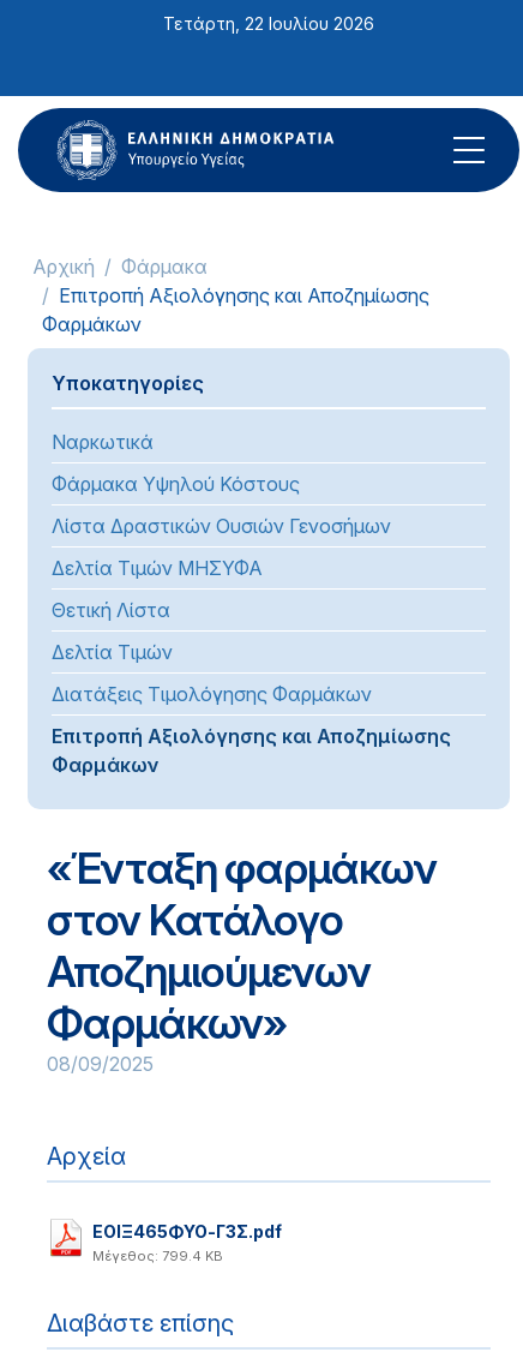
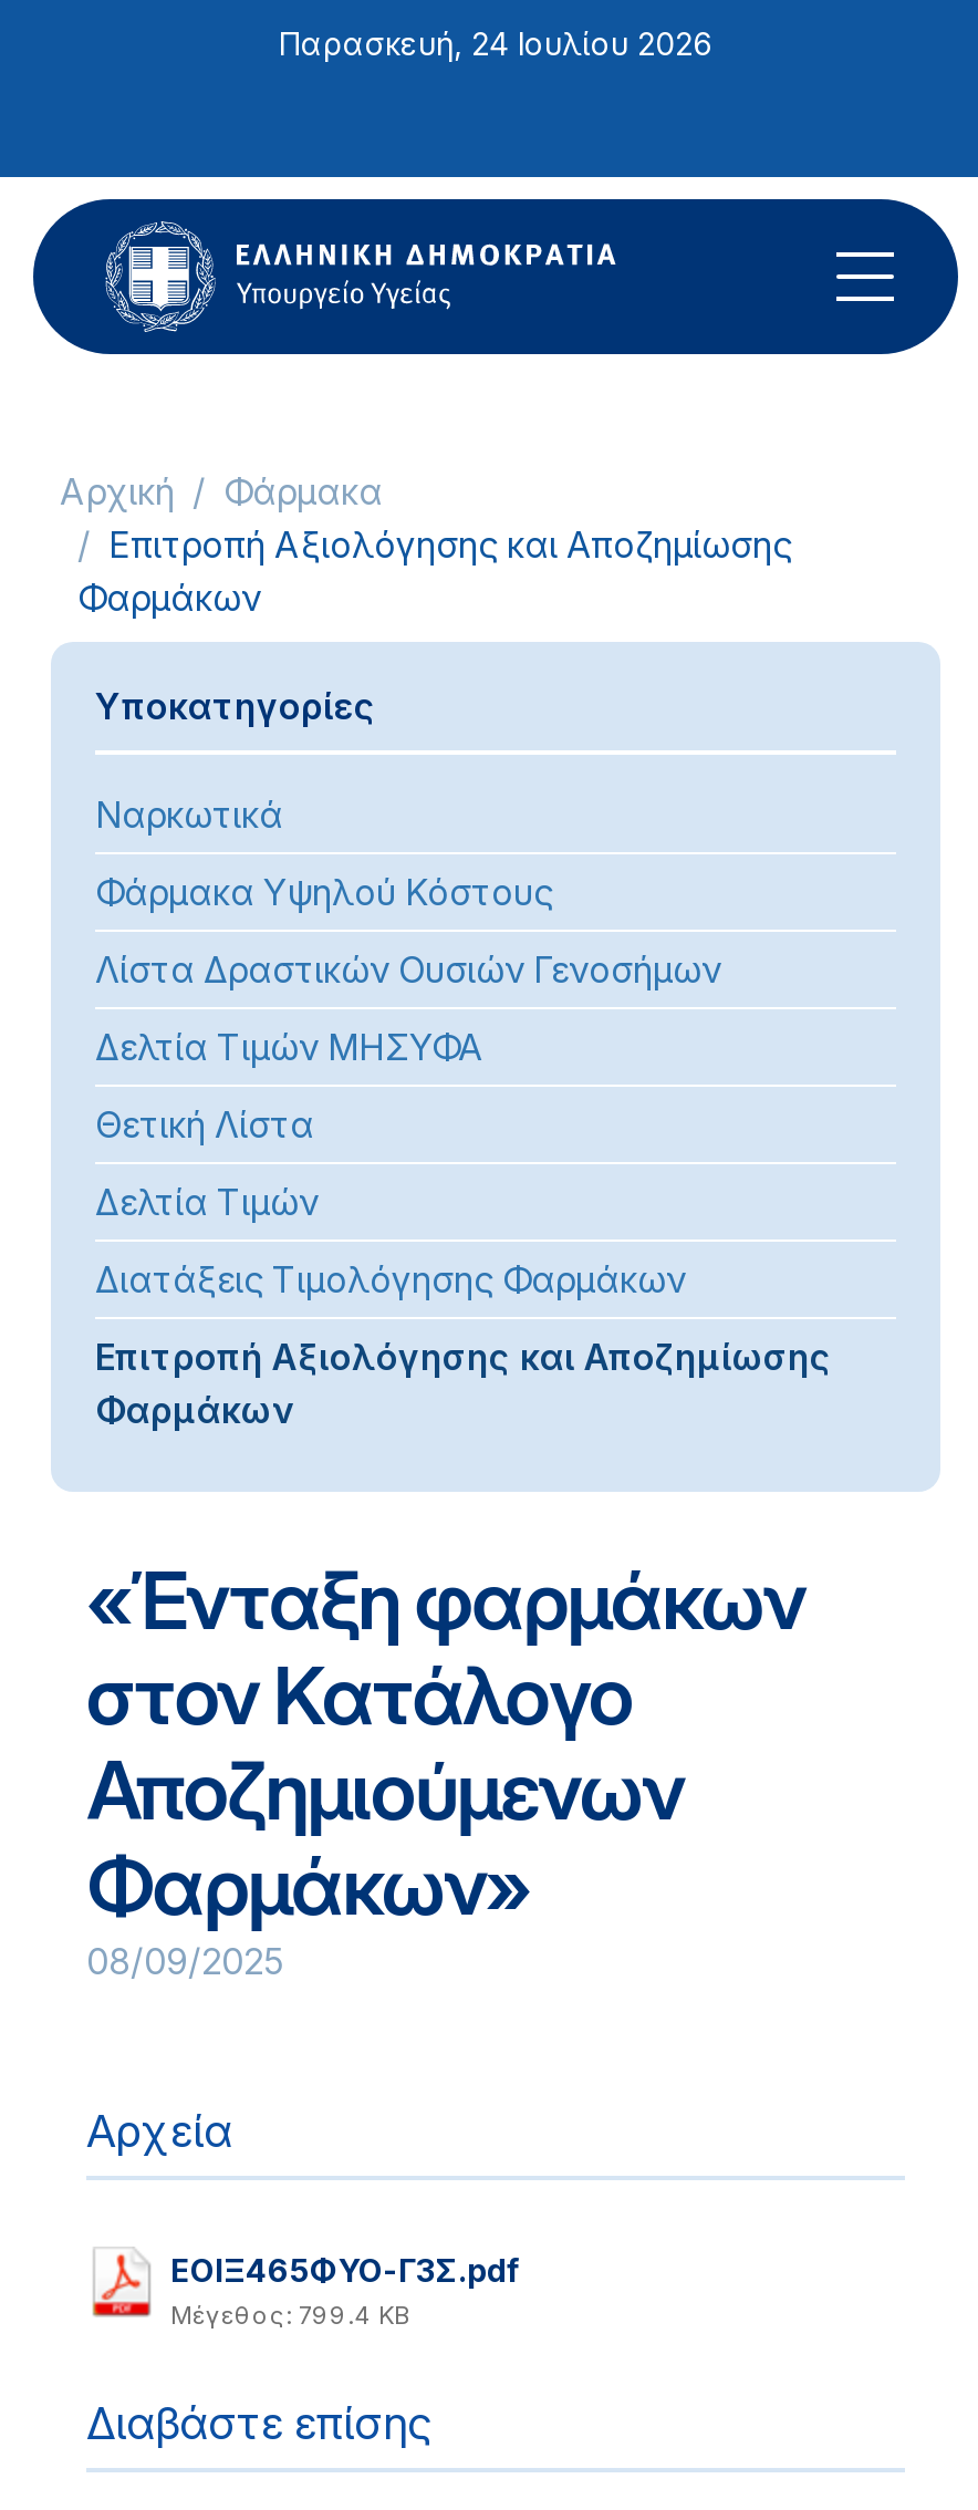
[163,13,374,34] Τετάρτη, 22 Ιουλίου 2026 -> [279,24,712,62] Παρασκευή, 24 Ιουλίου 2026

